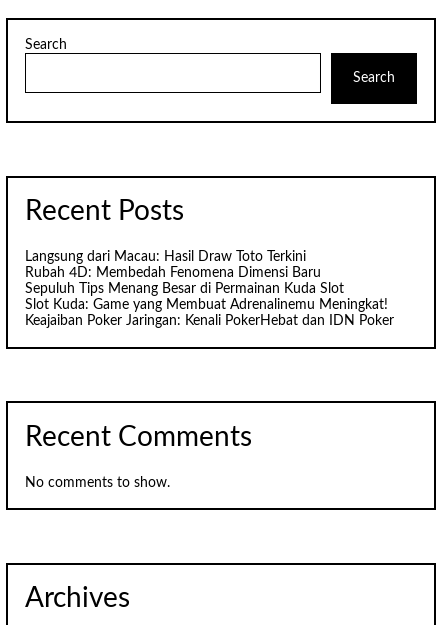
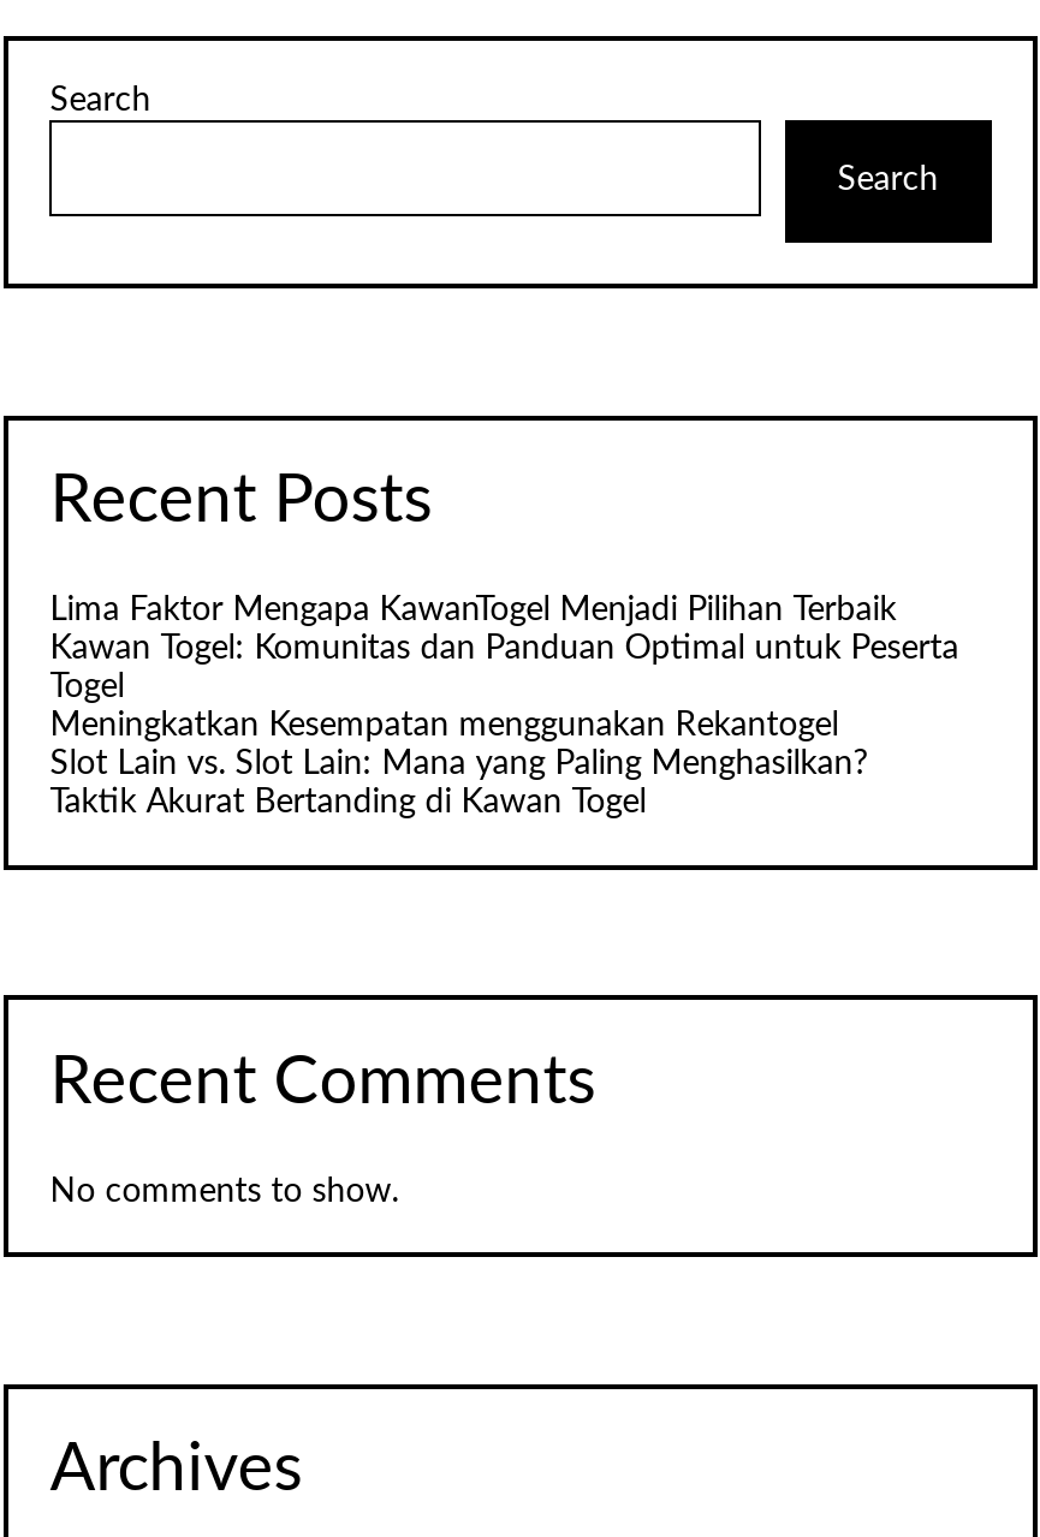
[25,250,394,328] Langsung dari Macau: Hasil Draw Toto Terkini | Rubah 4D: Membedah Fenomena Dimensi Baru | Sepuluh Tips Menang Besar di Permainan Kuda Slot | Slot Kuda: Game yang Membuat Adrenalinemu Meningkat! | Keajaiban Poker Jaringan: Kenali PokerHebat dan IDN Poker -> [50,594,959,820] Lima Faktor Mengapa KawanTogel Menjadi Pilihan Terbaik | Kawan Togel: Komunitas dan Panduan Optimal untuk Peserta | Togel | Meningkatkan Kesempatan menggunakan Rekantogel | Slot Lain vs. Slot Lain: Mana yang Paling Menghasilkan? | Taktik Akurat Bertanding di Kawan Togel

